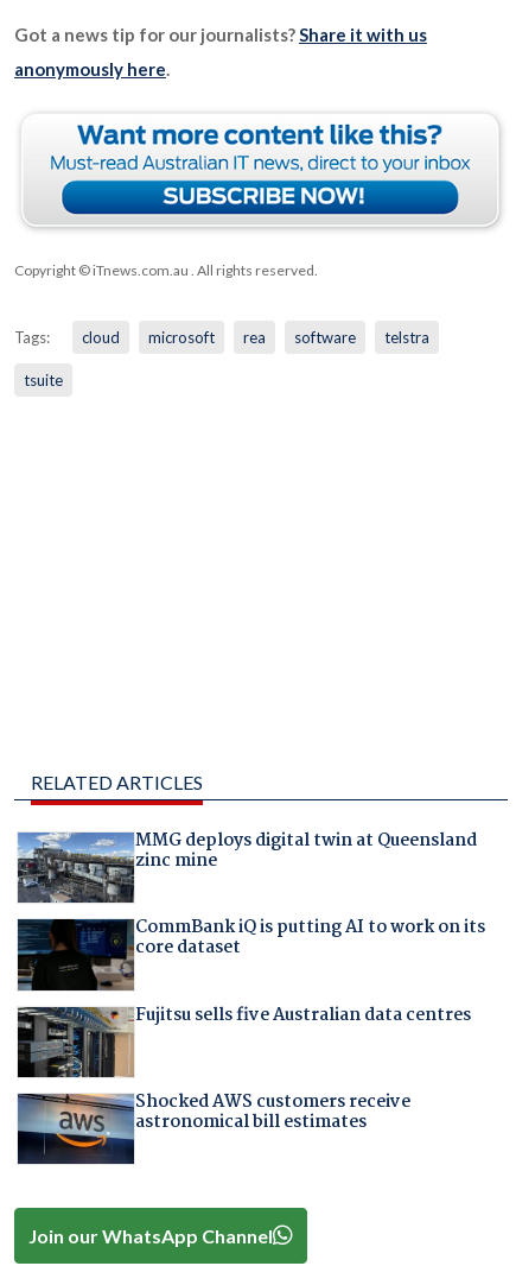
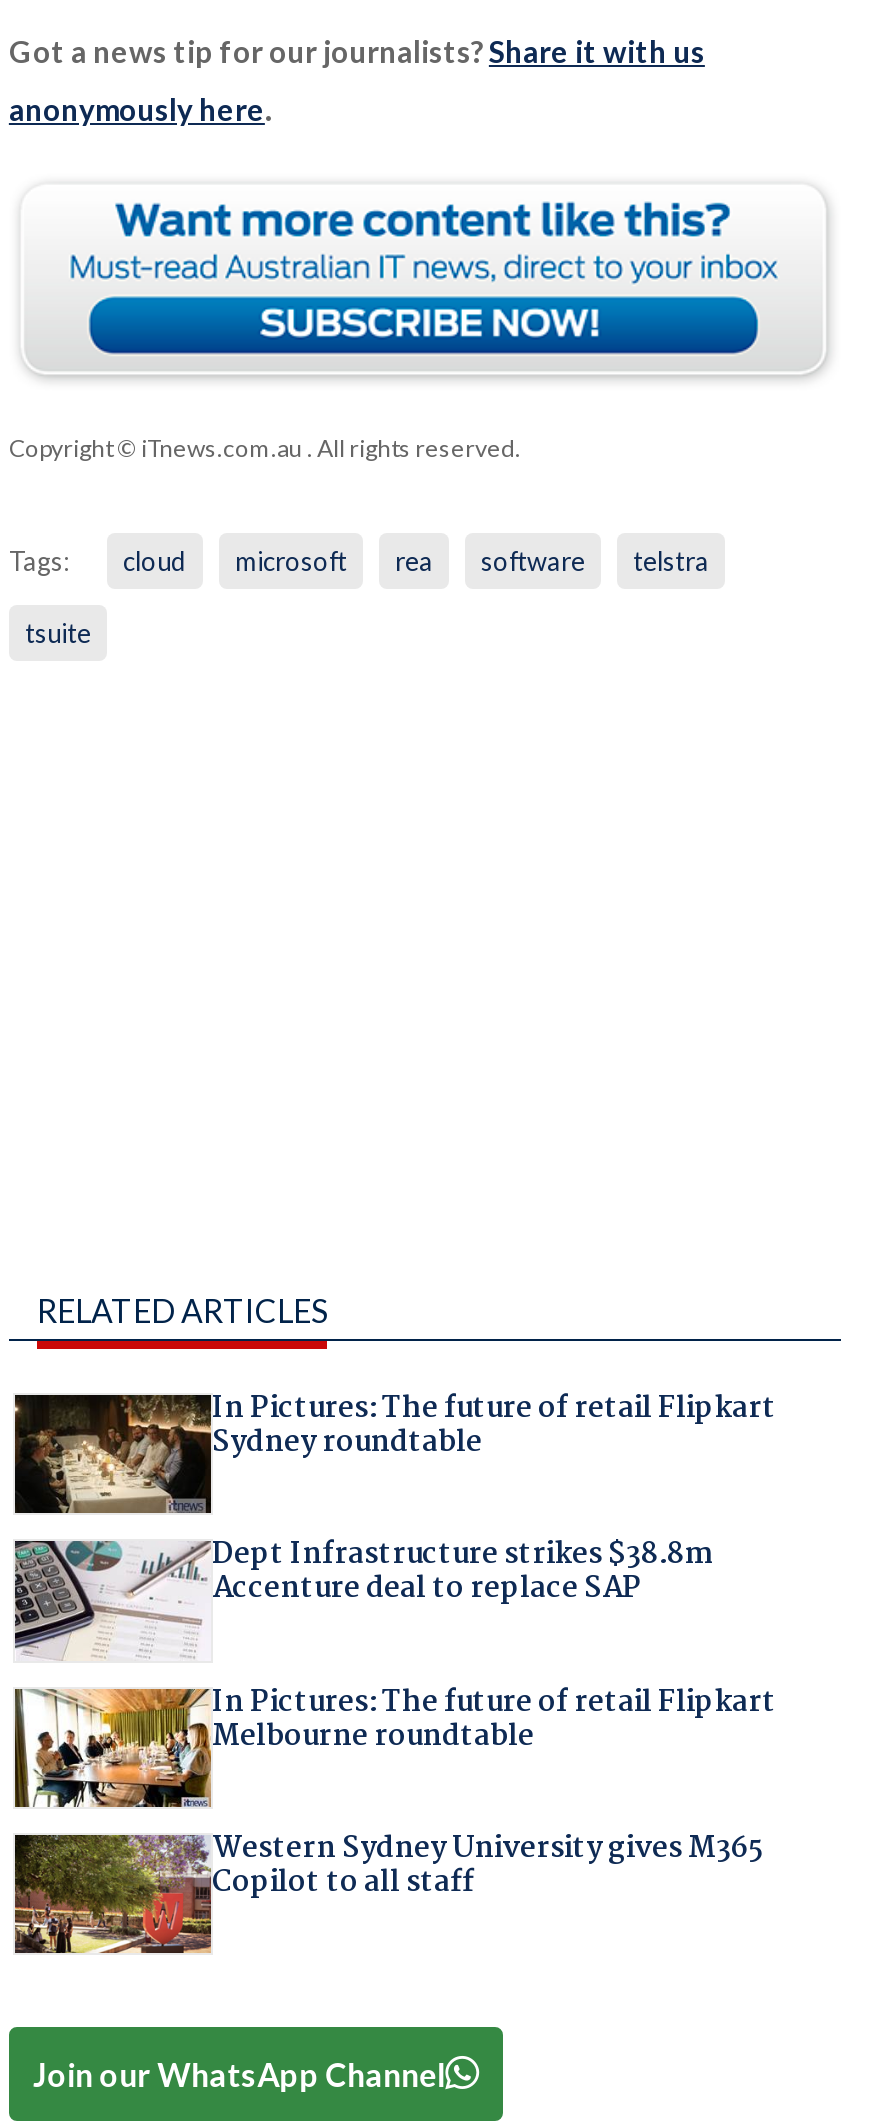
[17,826,476,904] [image] | MMG deploys digital twin at Queensland | zinc mine -> [13,1385,776,1513] [image] | In Pictures: The future of retail Flipkart | Sydney roundtable
[17,914,485,992] [image] | CommBank iQ is putting AI to work on its | core dataset -> [13,1531,712,1661] [image] | Dept Infrastructure strikes $38.8m | Accenture deal to replace SAP
[18,1001,470,1078] [image] | Fujitsu sells five Australian data centres -> [15,1678,776,1809] [image] | In Pictures: The future of retail Flipkart | Melbourne roundtable
[17,1088,410,1165] [image] | Shocked AWS customers receive | astronomical bill estimates -> [13,1825,764,1955] [image] | Western Sydney University gives M365 | Copilot to all staff

